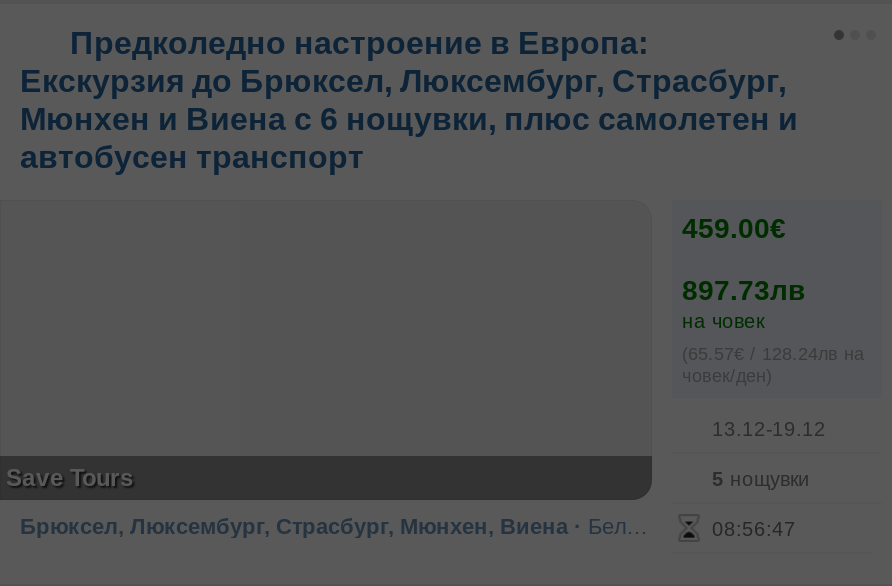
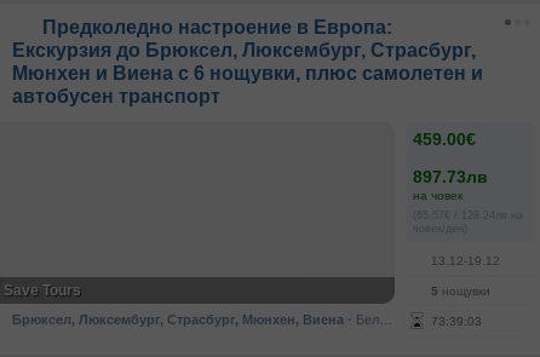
[712,518,796,540] 08: 56: 47 -> [431,315,482,328] 73: 39: 03

